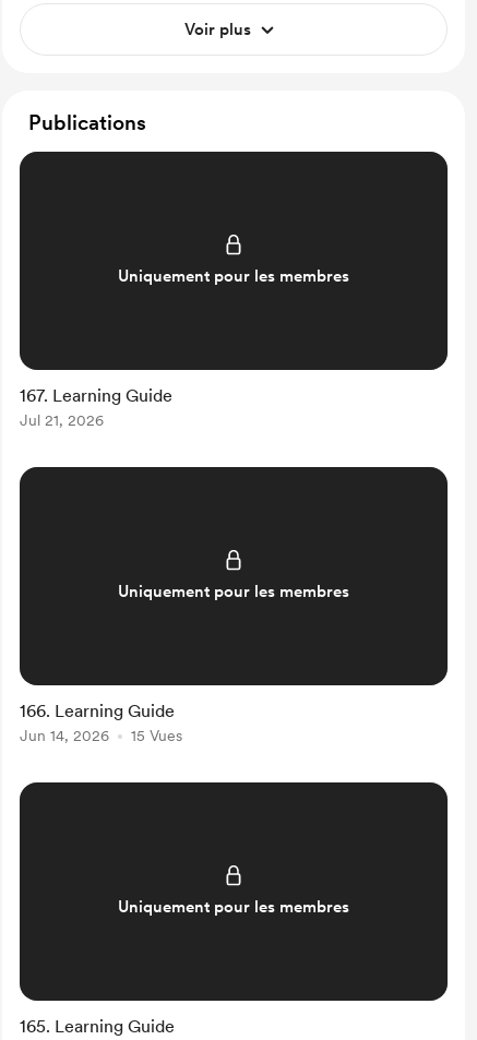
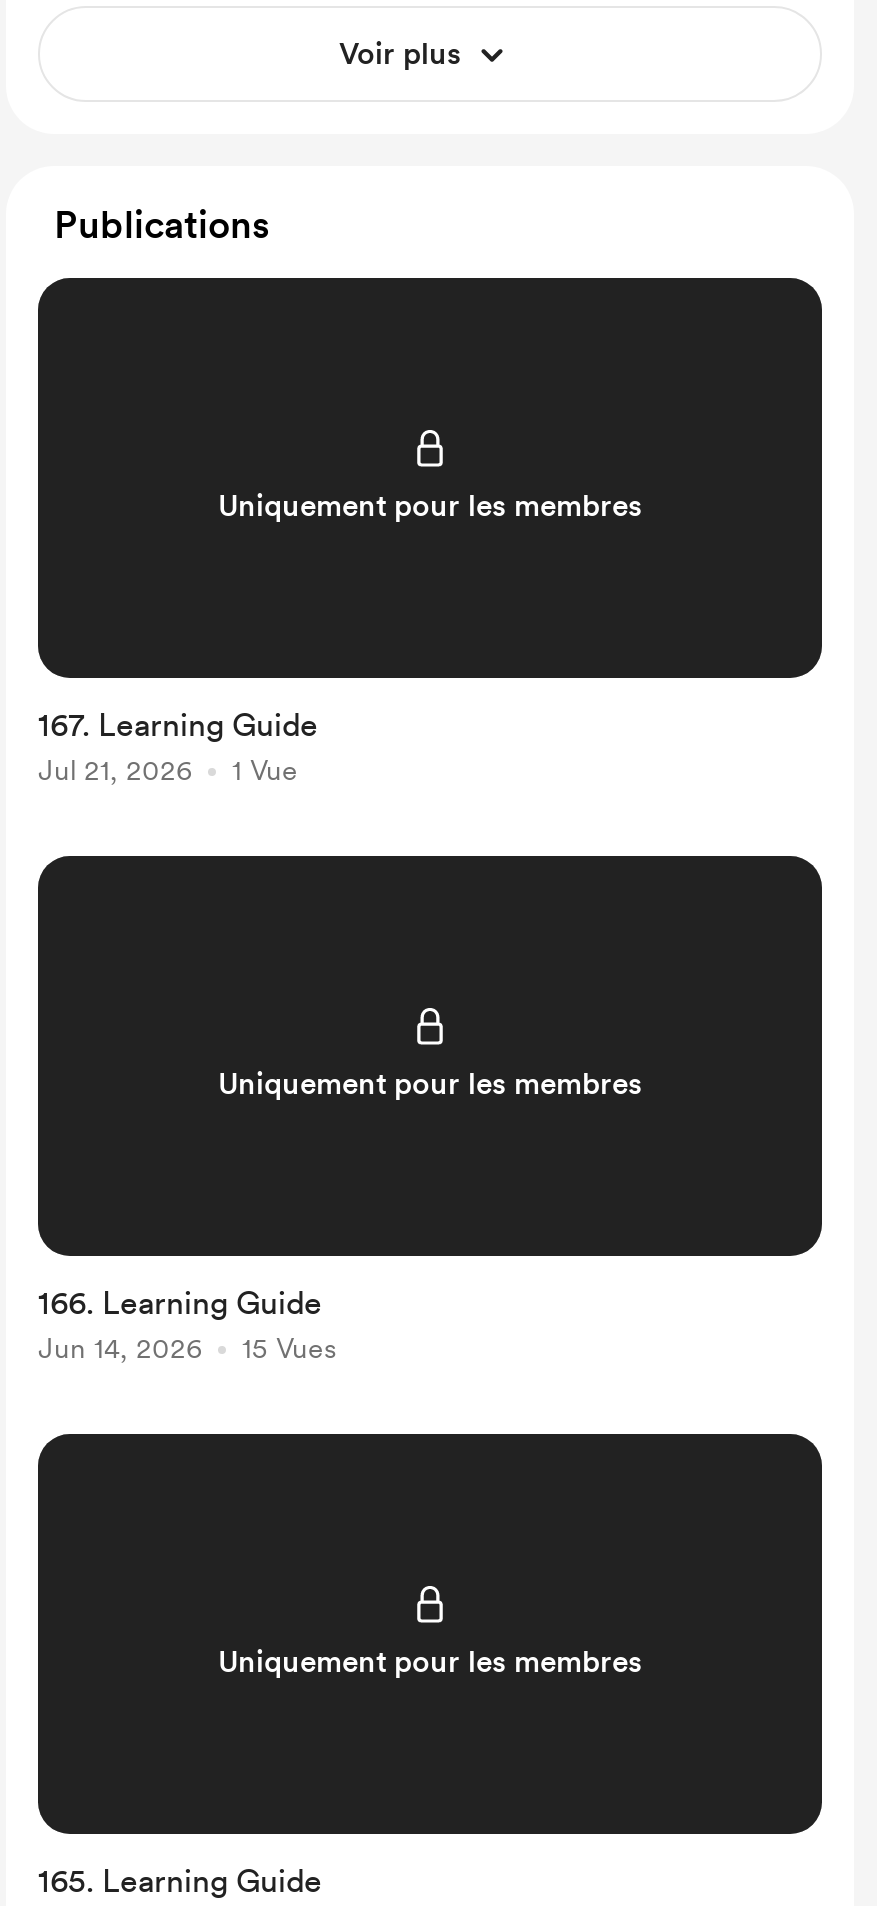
none -> [232,754,298,786] 1 Vue

